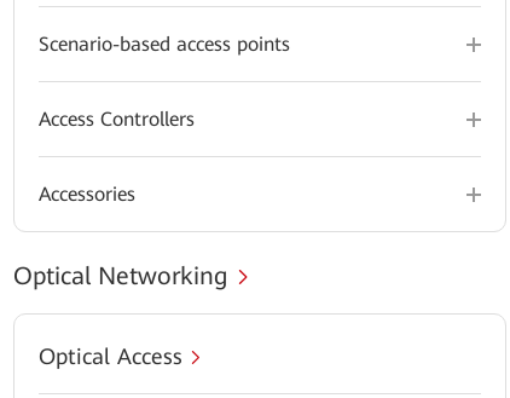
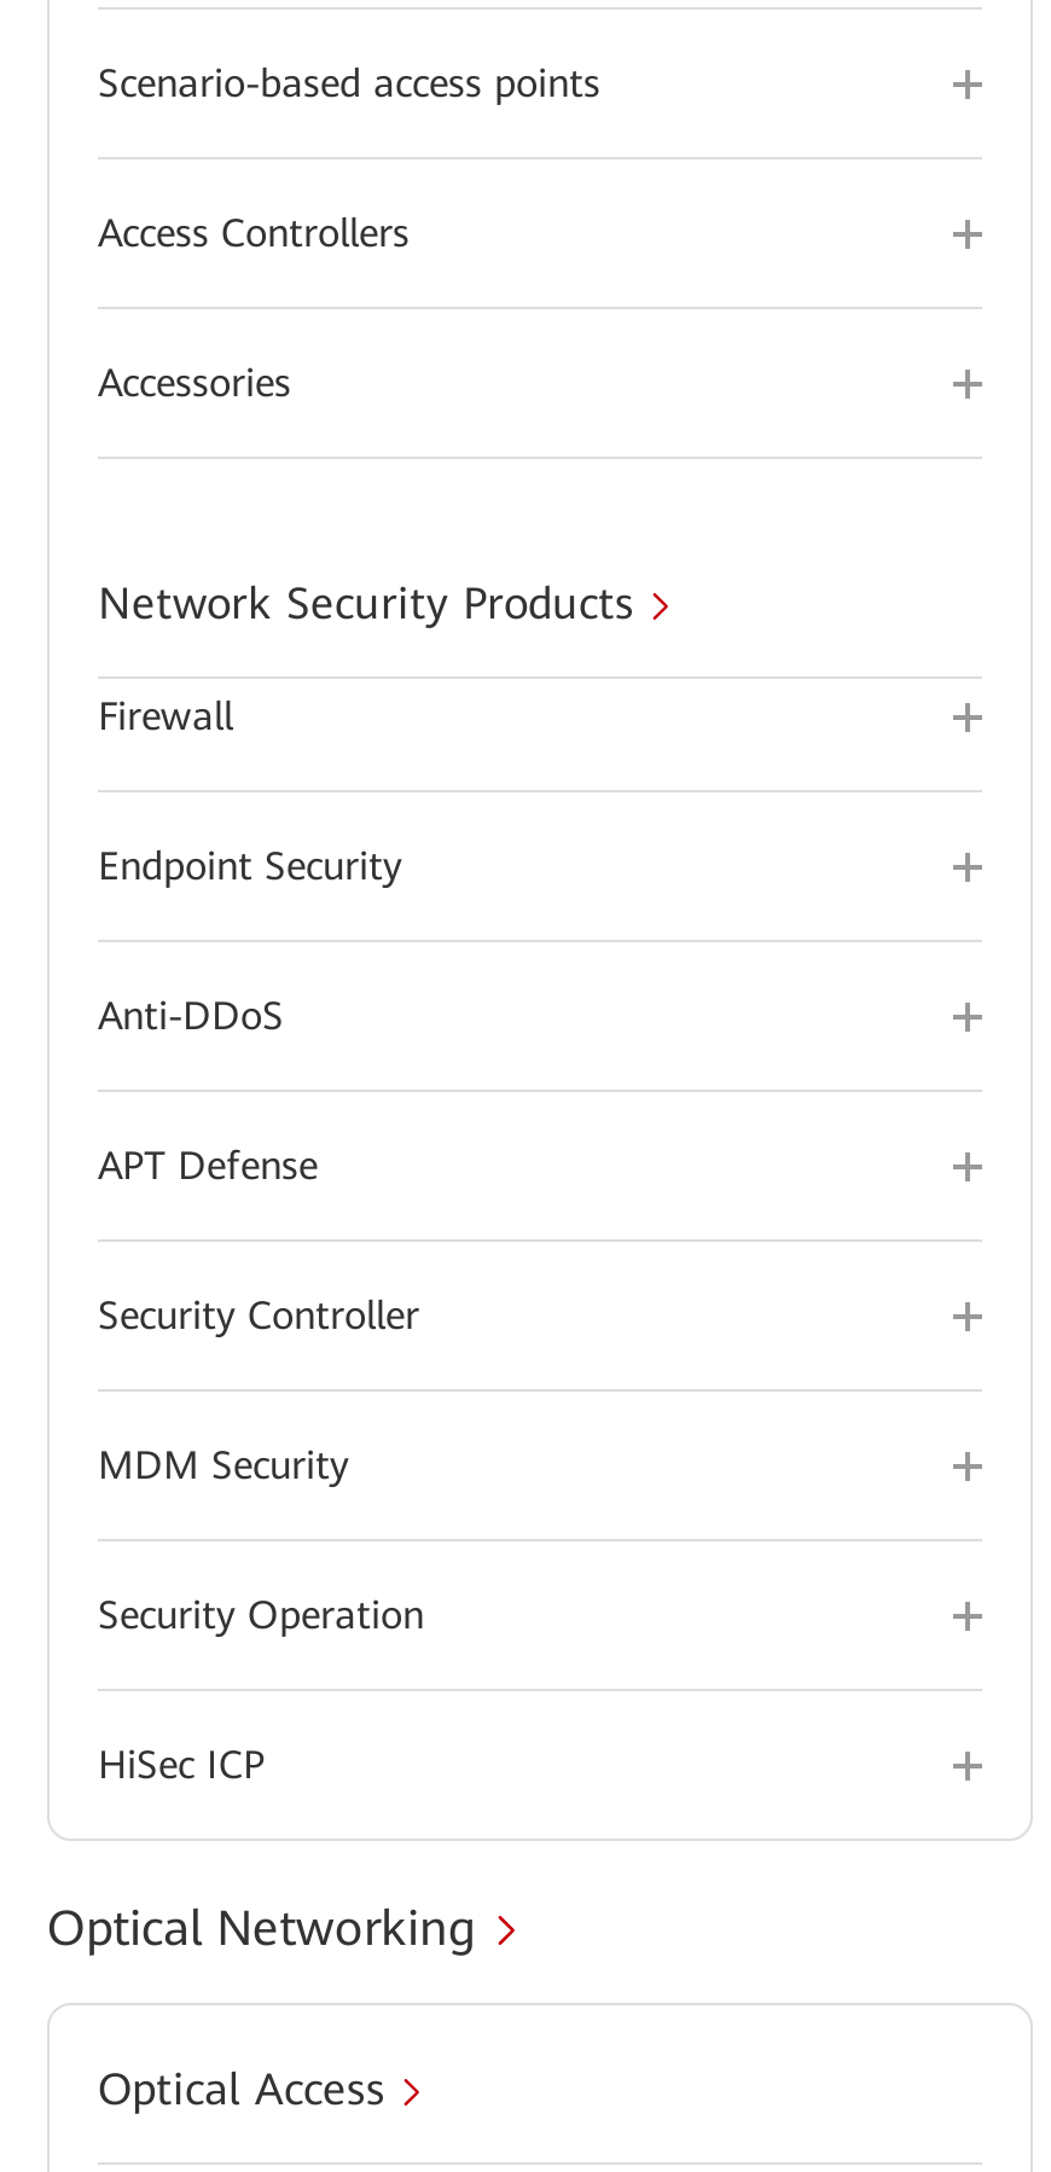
none -> [98,577,634,1788] Network Security Products | Firewall | Endpoint Security | Anti-DDoS | APT Defense | Security Controller | MDM Security | Security Operation | HiSec ICP

